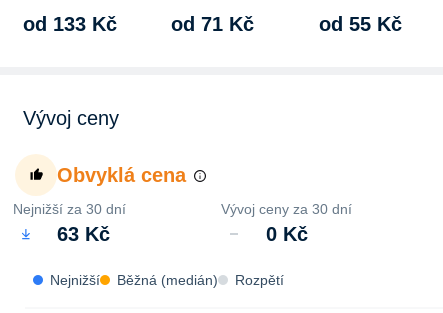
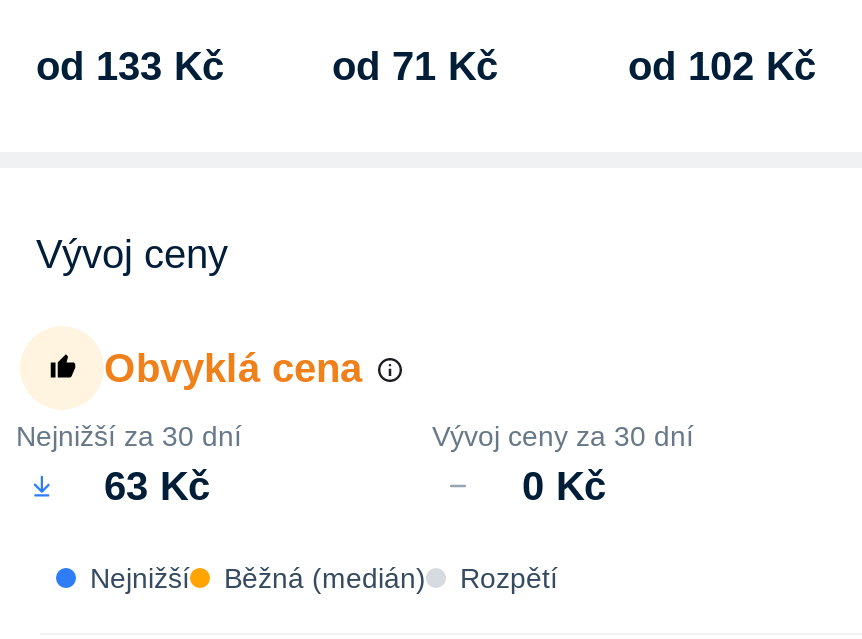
[319,13,402,35] od 55 Kč -> [628,44,816,88] od 102 Kč

